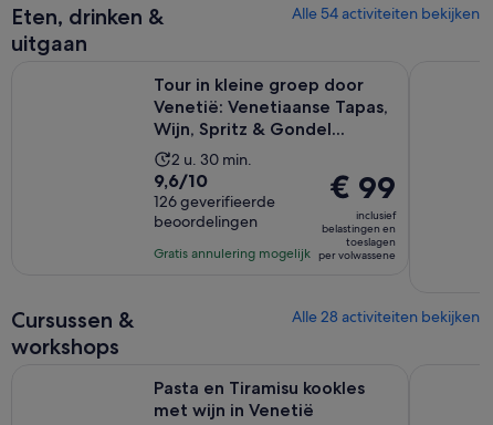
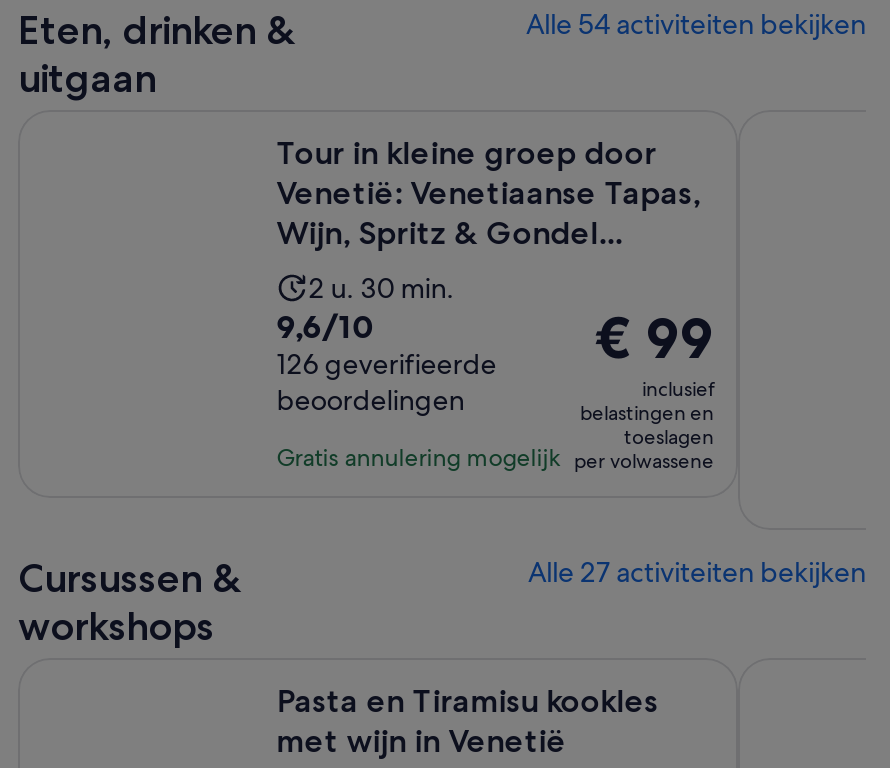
[292,306,480,326] Alle 28 activiteiten bekijken -> [528,554,866,590] Alle 27 activiteiten bekijken

